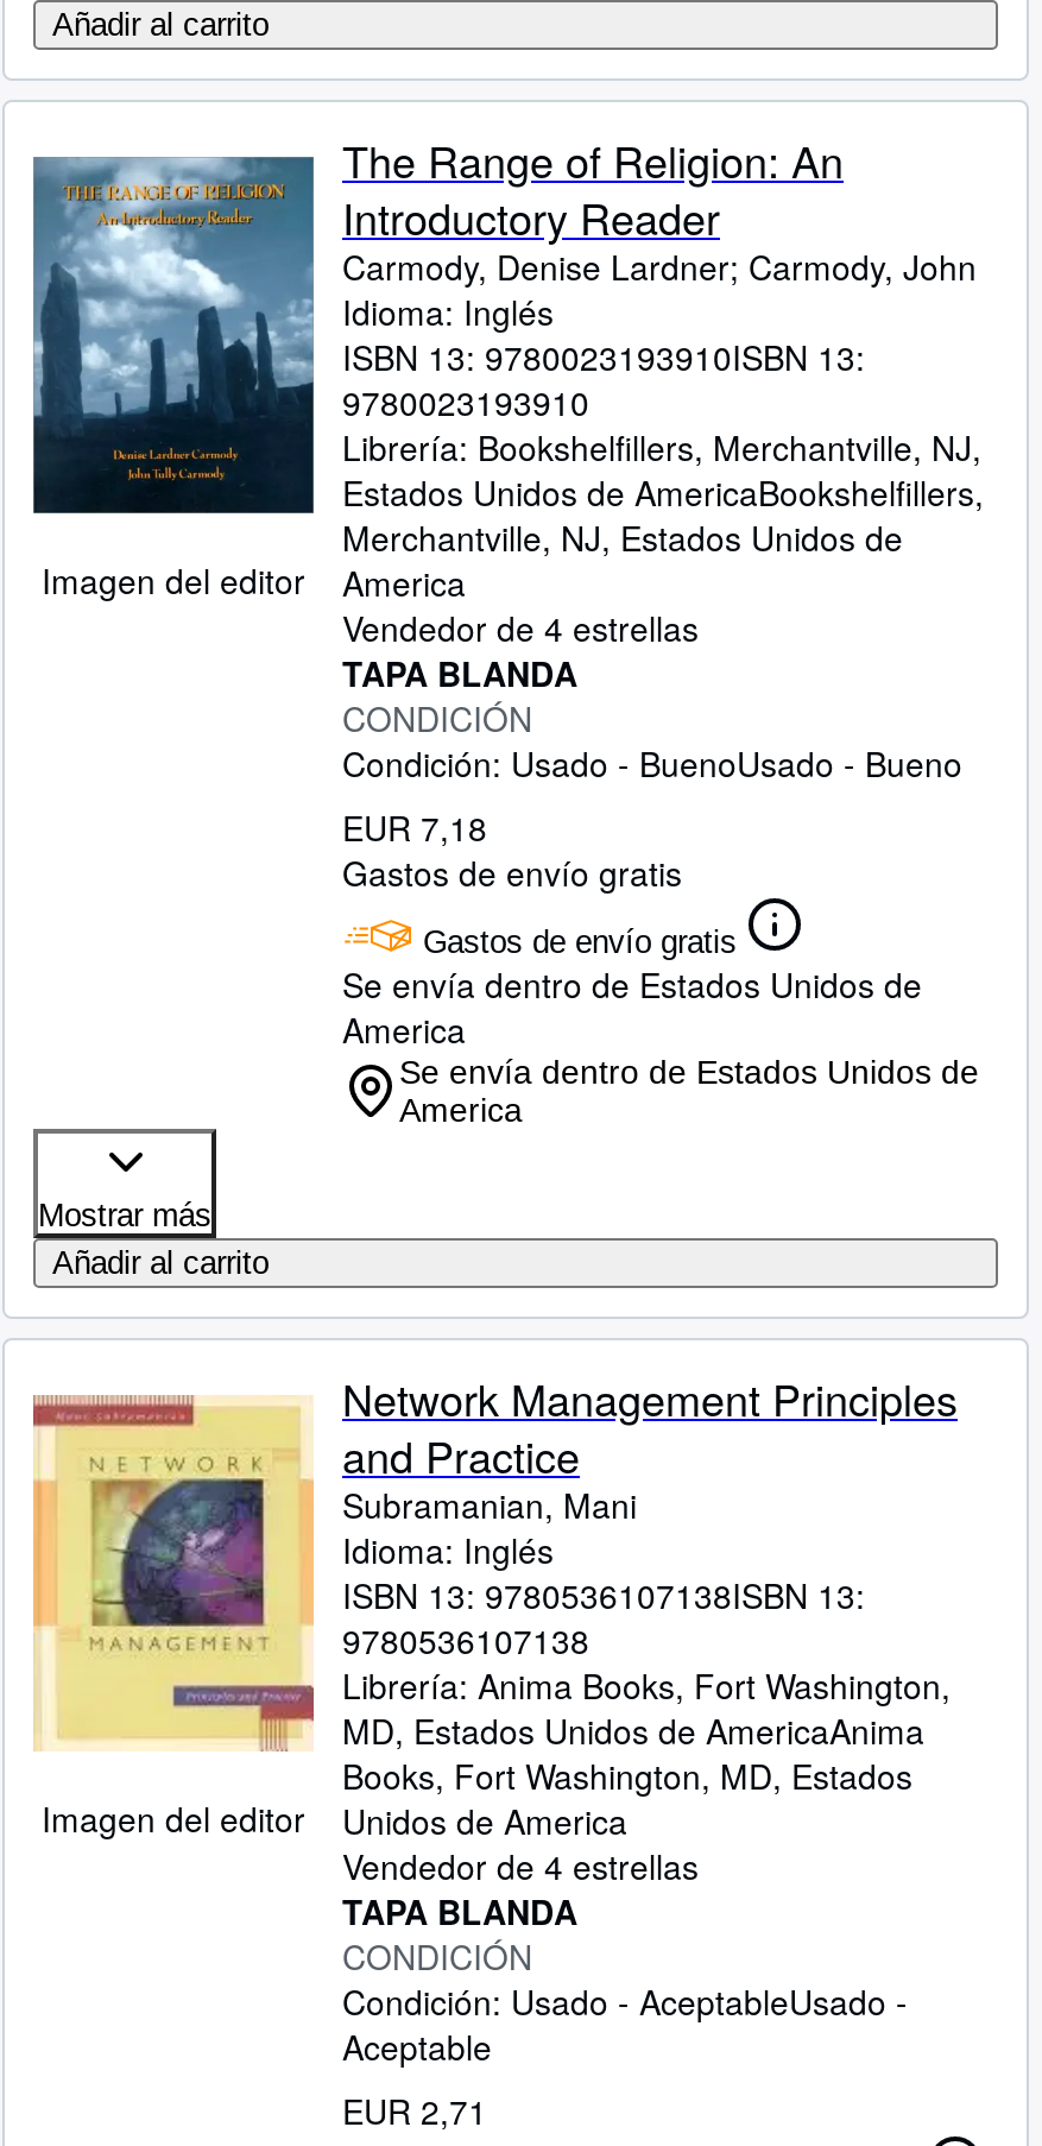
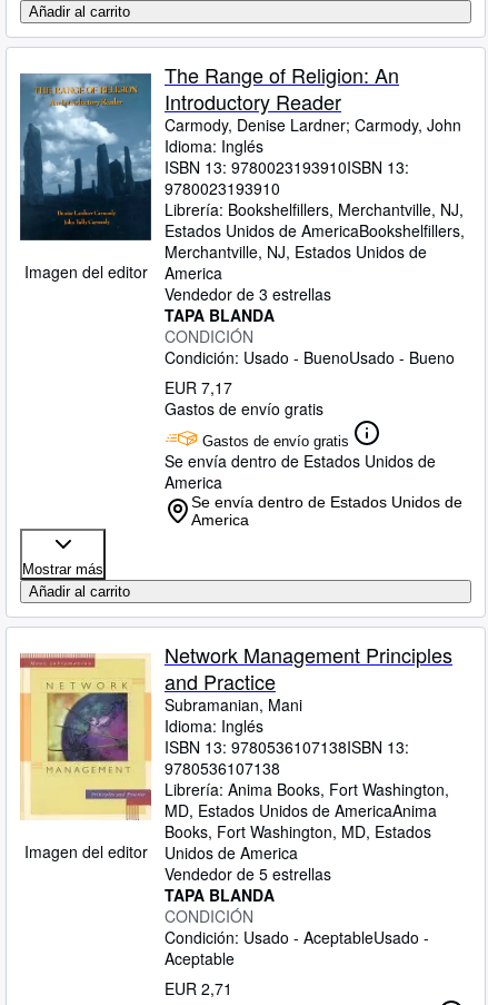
[342,604,699,651] Vendedor de 4 estrellas -> [165,283,331,305] Vendedor de 3 estrellas
[342,803,487,851] EUR 7,18 -> [165,376,232,398] EUR 7,17
[342,1842,699,1889] Vendedor de 4 estrellas -> [165,863,331,885] Vendedor de 5 estrellas

